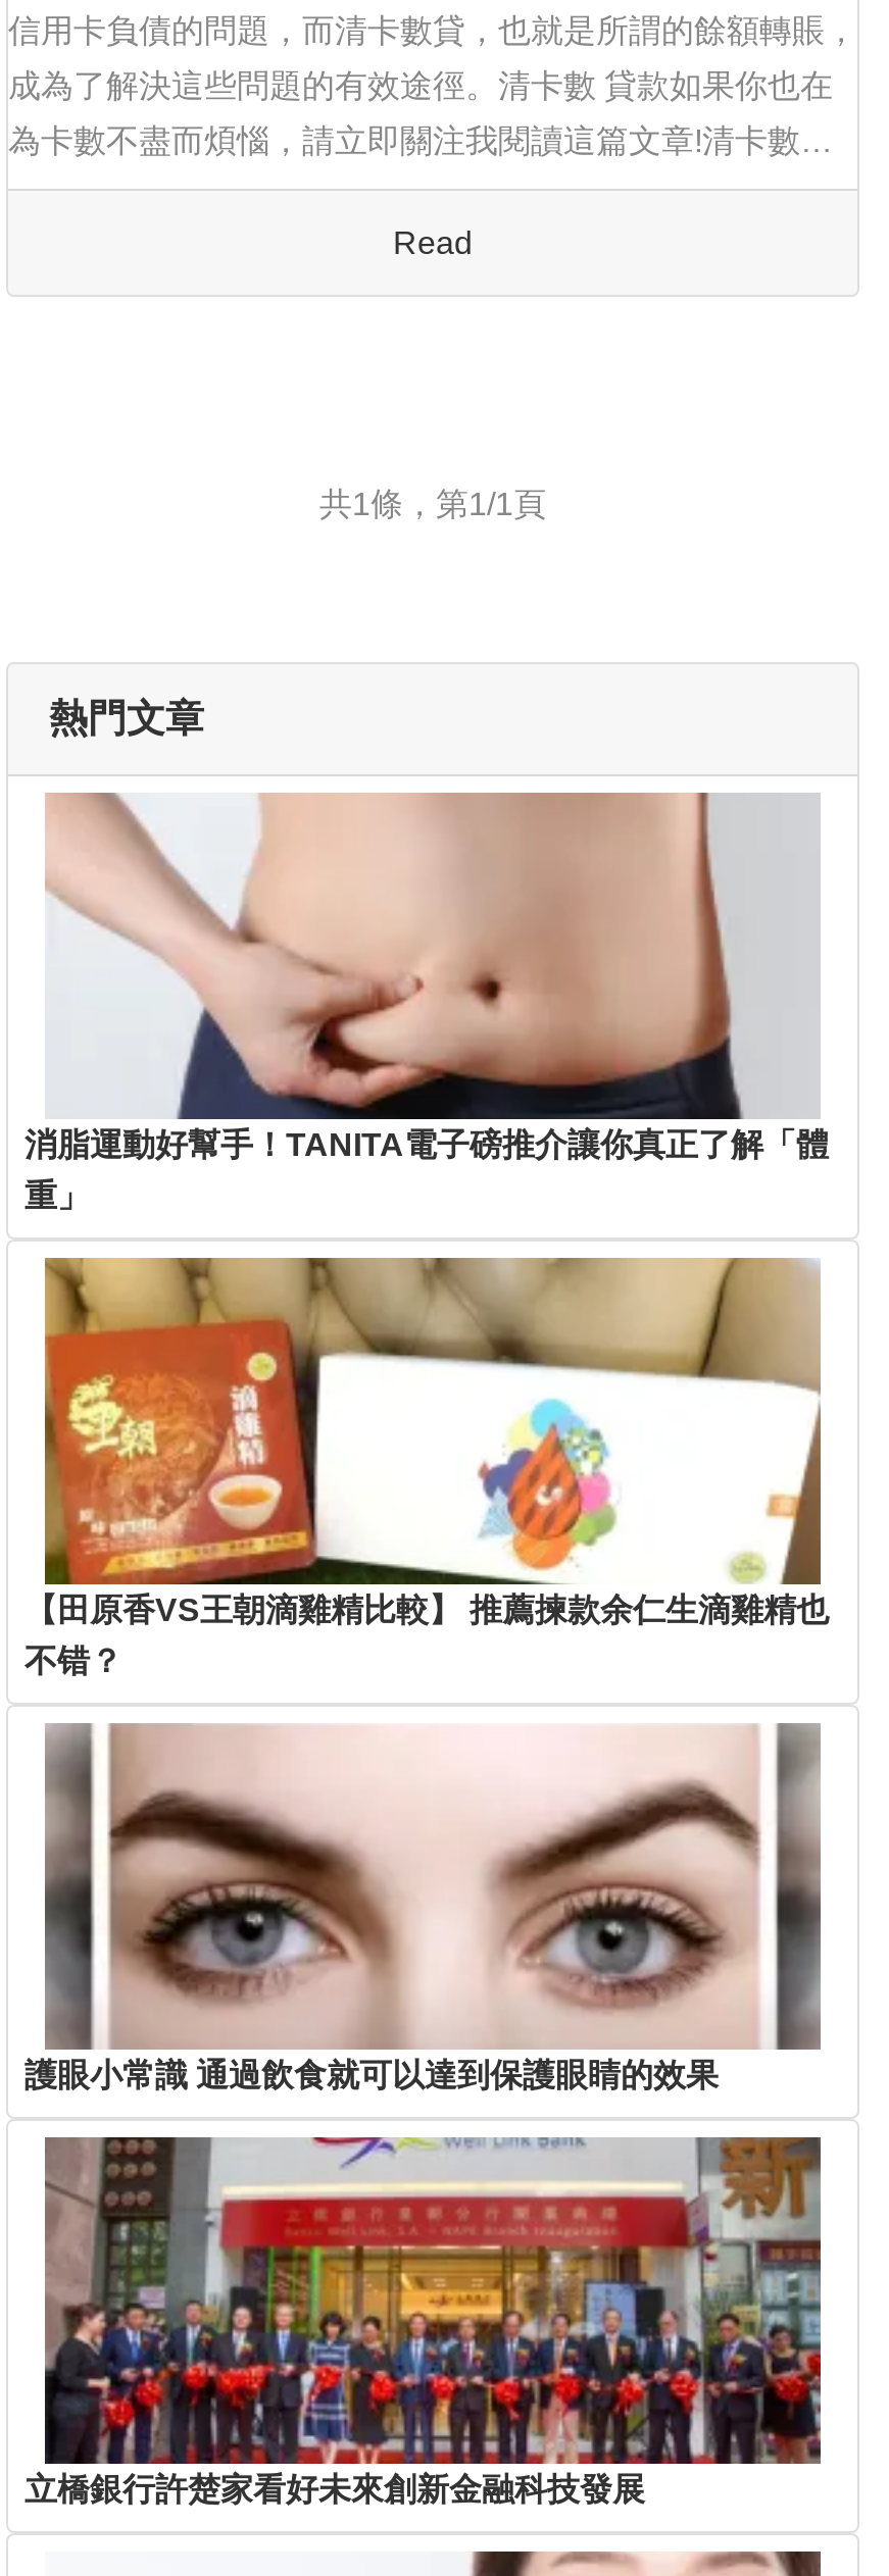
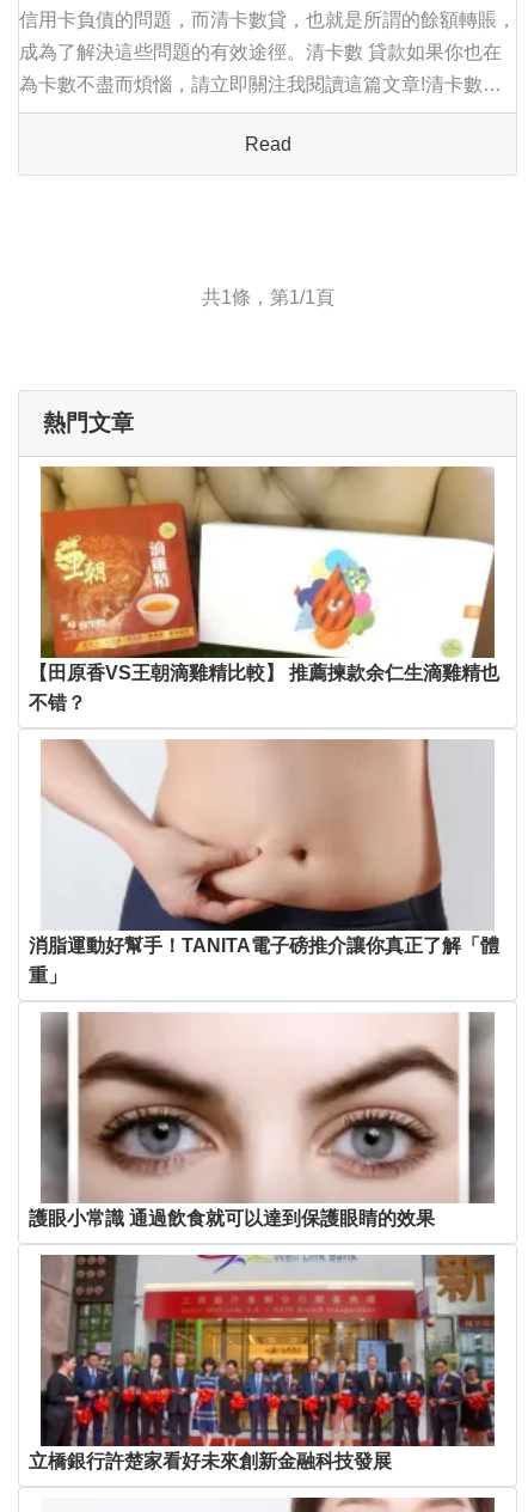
moved [24,793,829,1213] -> [29,739,499,986]: [image] | 消脂運動好幫手！TANITA電子磅推介讓你真正了解「體 | 重」
moved [24,1254,829,1678] -> [29,464,499,713]: [image] | 【田原香VS王朝滴雞精比較】 推薦揀款余仁生滴雞精也 | 不错？

